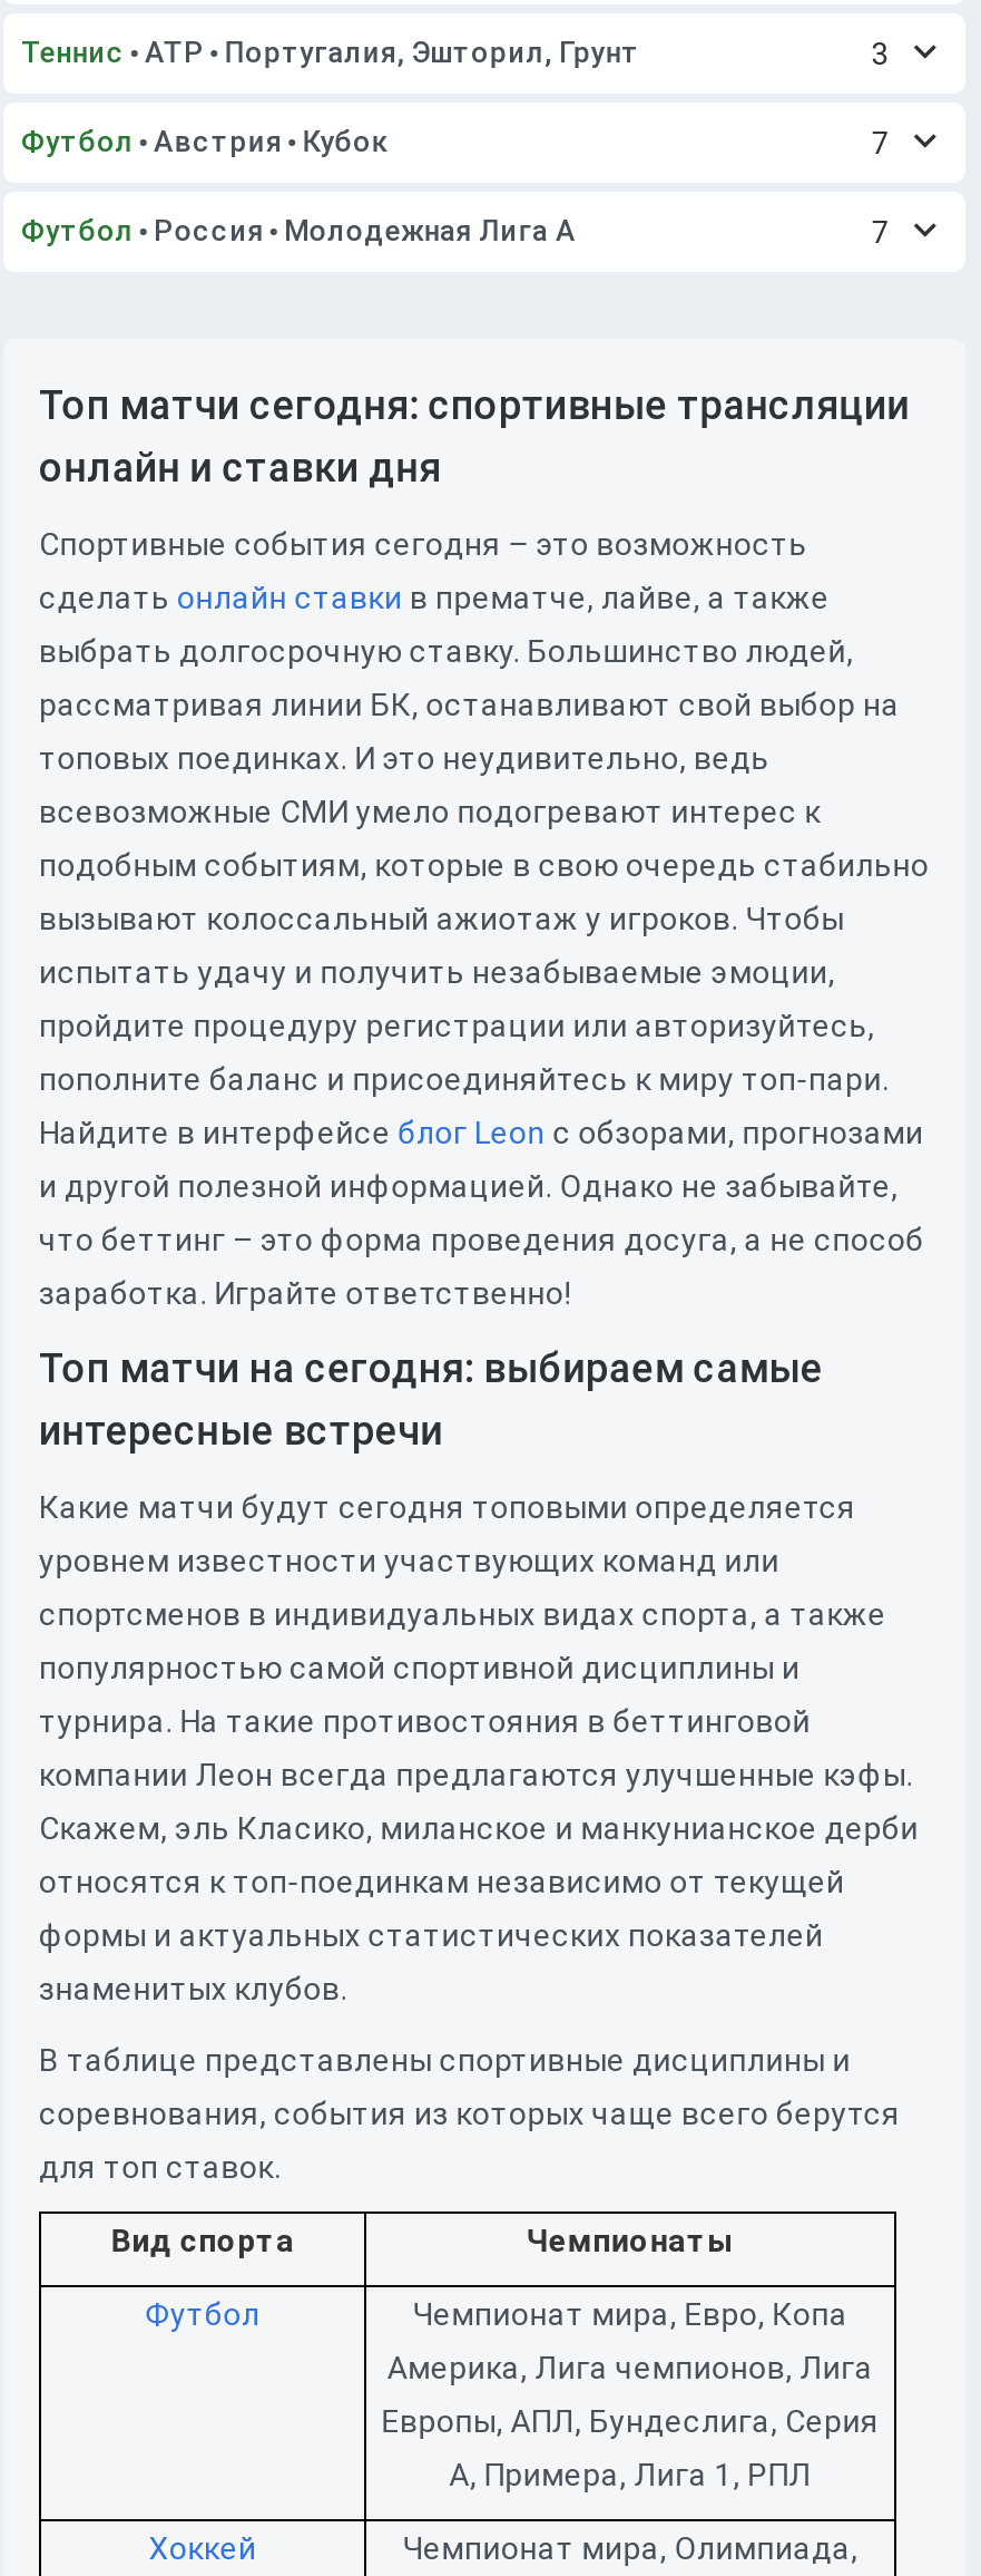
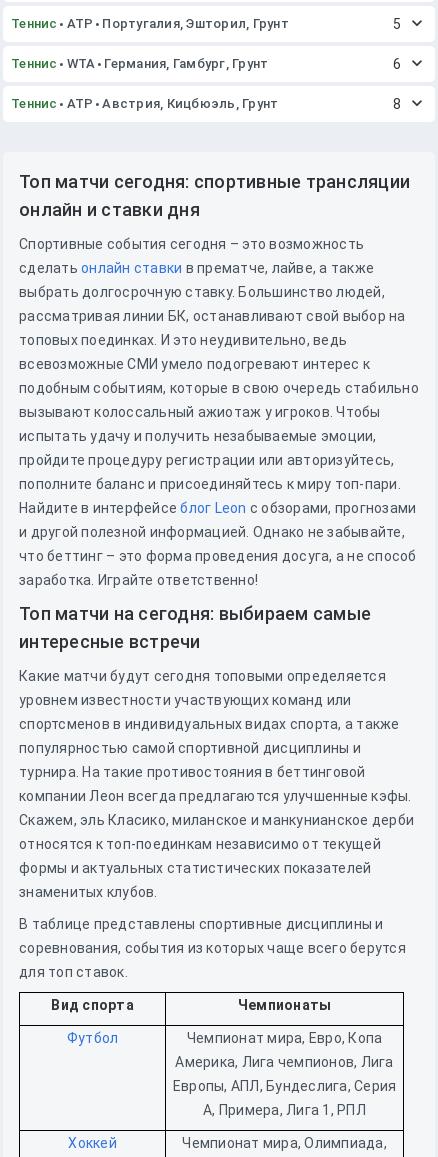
[872,36,890,71] 3 -> [393,16,401,32] 5
[21,125,890,161] Футбол Австрия Кубок | 7 -> [11,56,401,72] Теннис WTA Германия, Гамбург, Грунт | 6
[21,214,890,250] Футбол Россия Молодежная Лига А | 7 -> [11,96,401,112] Теннис ATP Австрия, Кицбюэль, Грунт | 8

